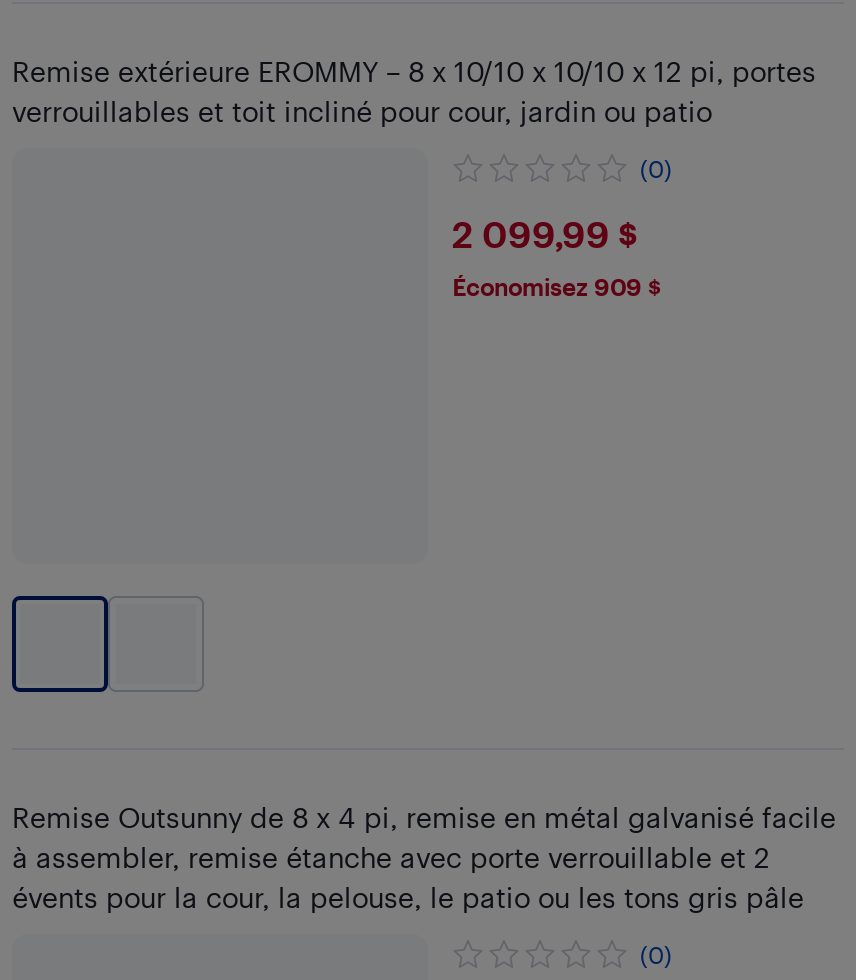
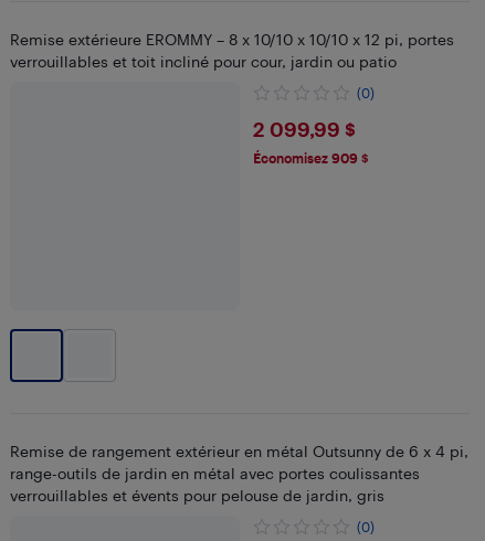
[12,800,836,914] Remise Outsunny de 8 x 4 pi, remise en métal galvanisé facile | à assembler, remise étanche avec porte verrouillable et 2 | évents pour la cour, la pelouse, le patio ou les tons gris pâle -> [10,442,468,505] Remise de rangement extérieur en métal Outsunny de 6 x 4 pi, | range-outils de jardin en métal avec portes coulissantes | verrouillables et évents pour pelouse de jardin, gris

